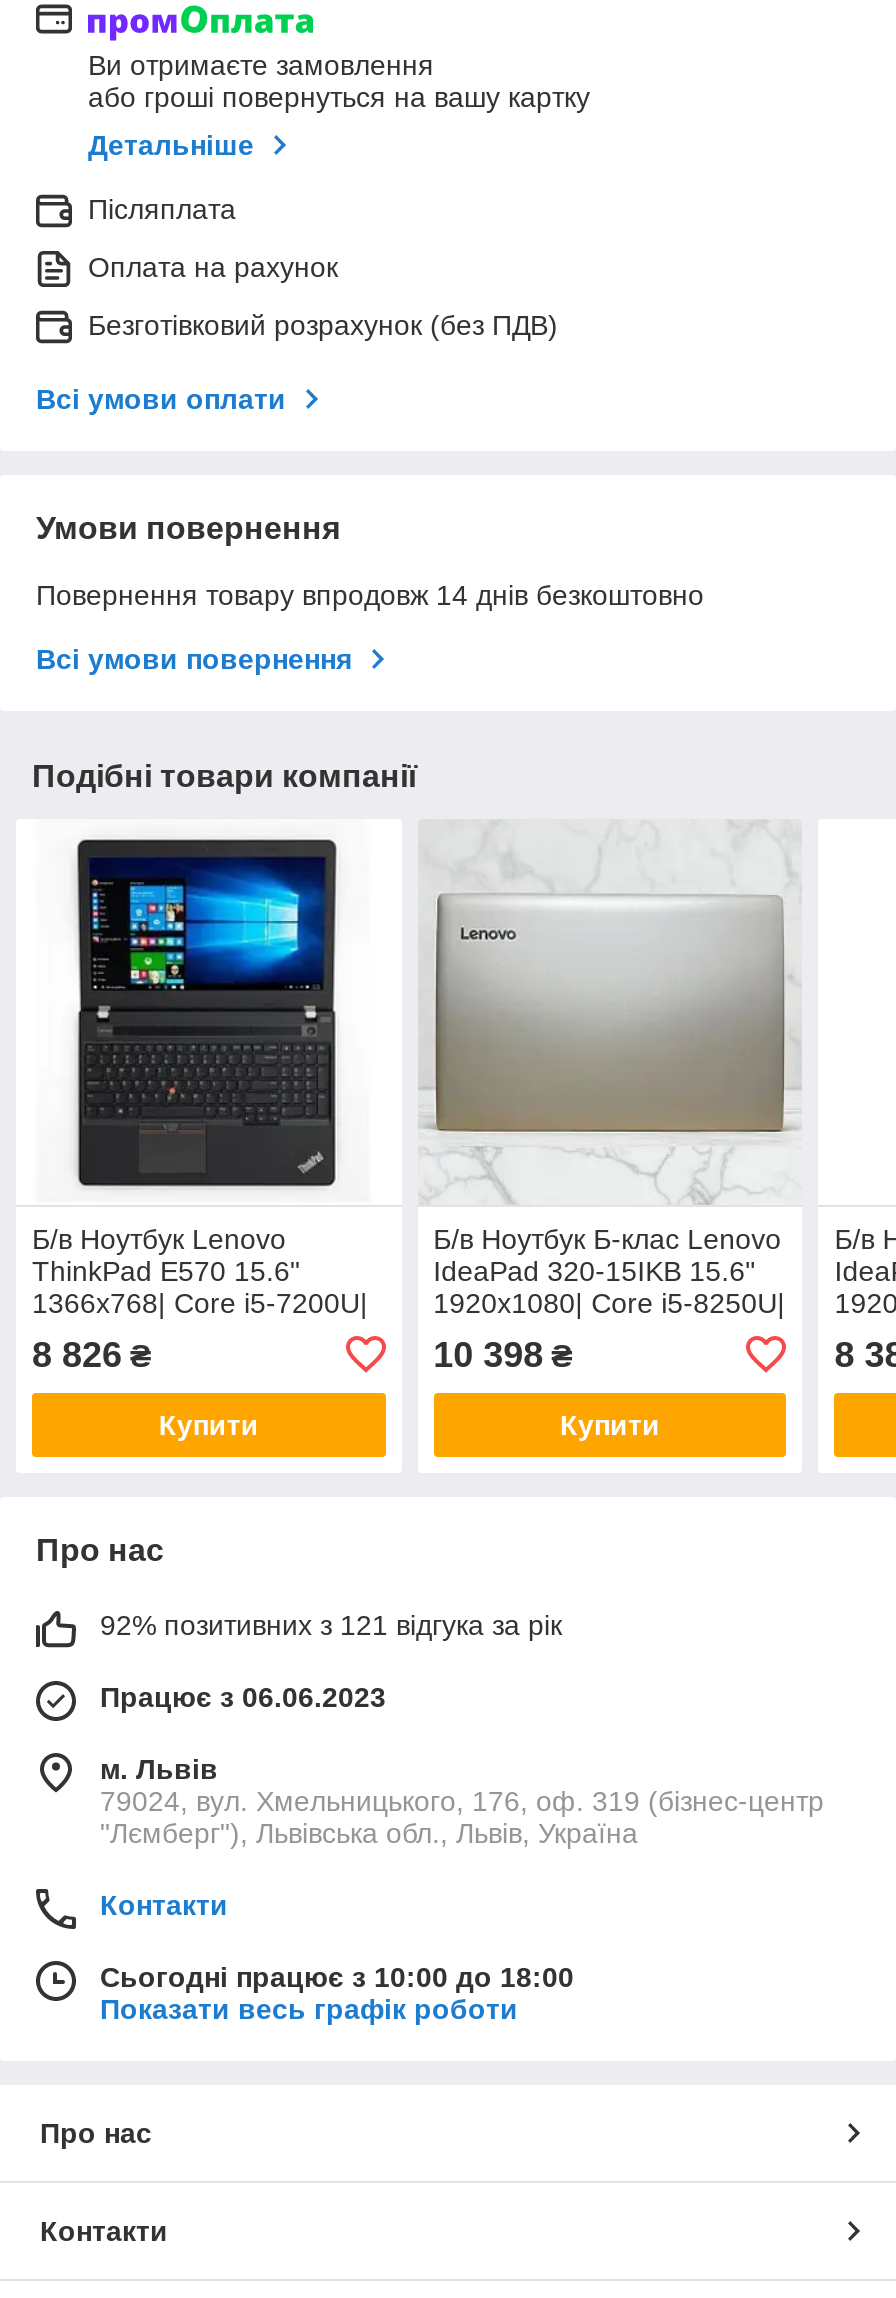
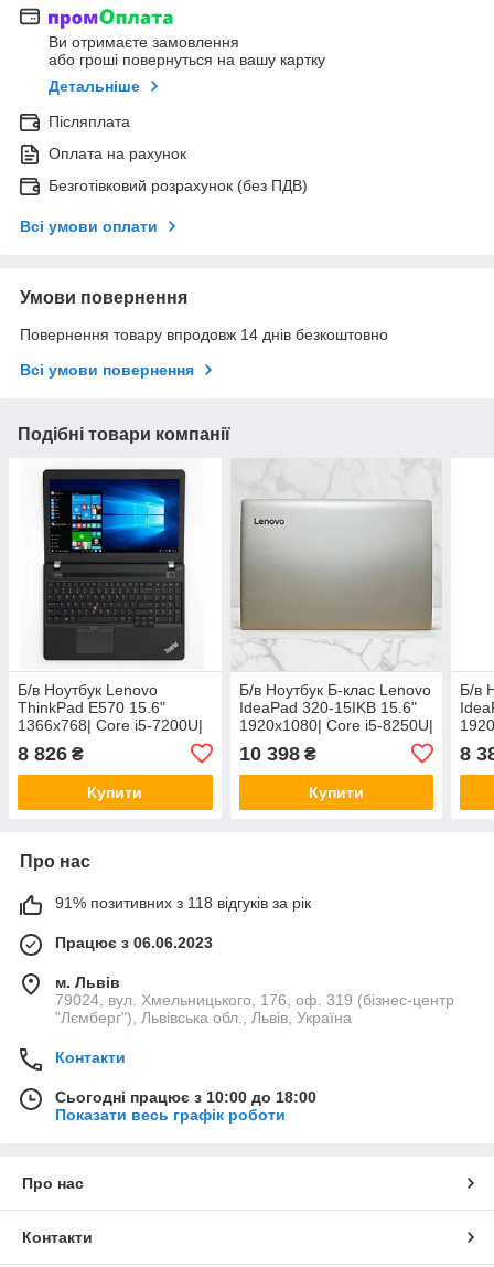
[100,1609,562,1641] 92% позитивних з 121 відгука за рік -> [55,894,311,911] 91% позитивних з 118 відгуків за рік

